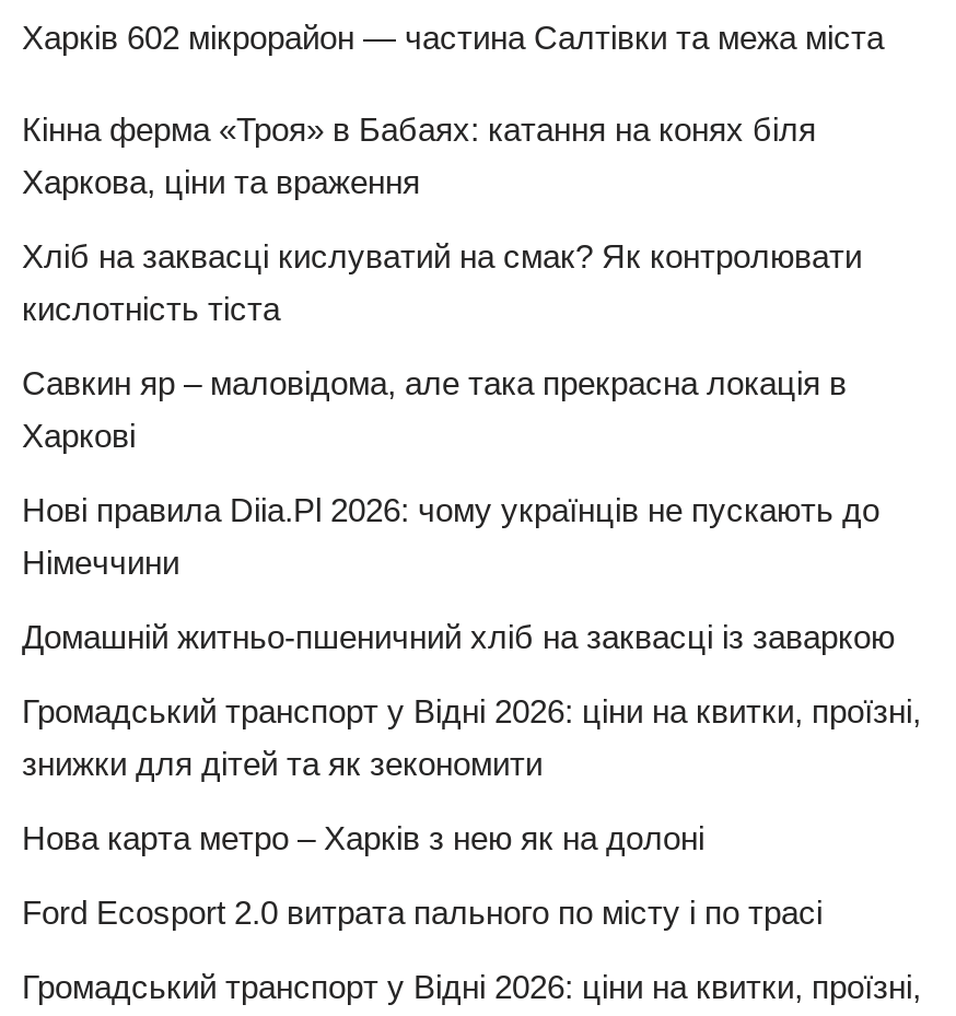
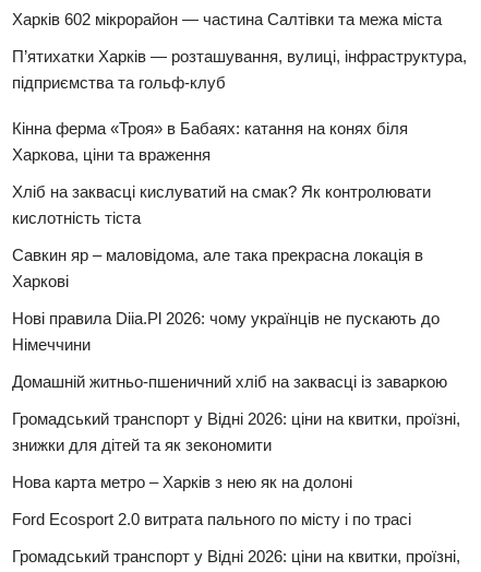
none -> [12,47,467,92] П’ятихатки Харків — розташування, вулиці, інфраструктура, | підприємства та гольф-клуб

